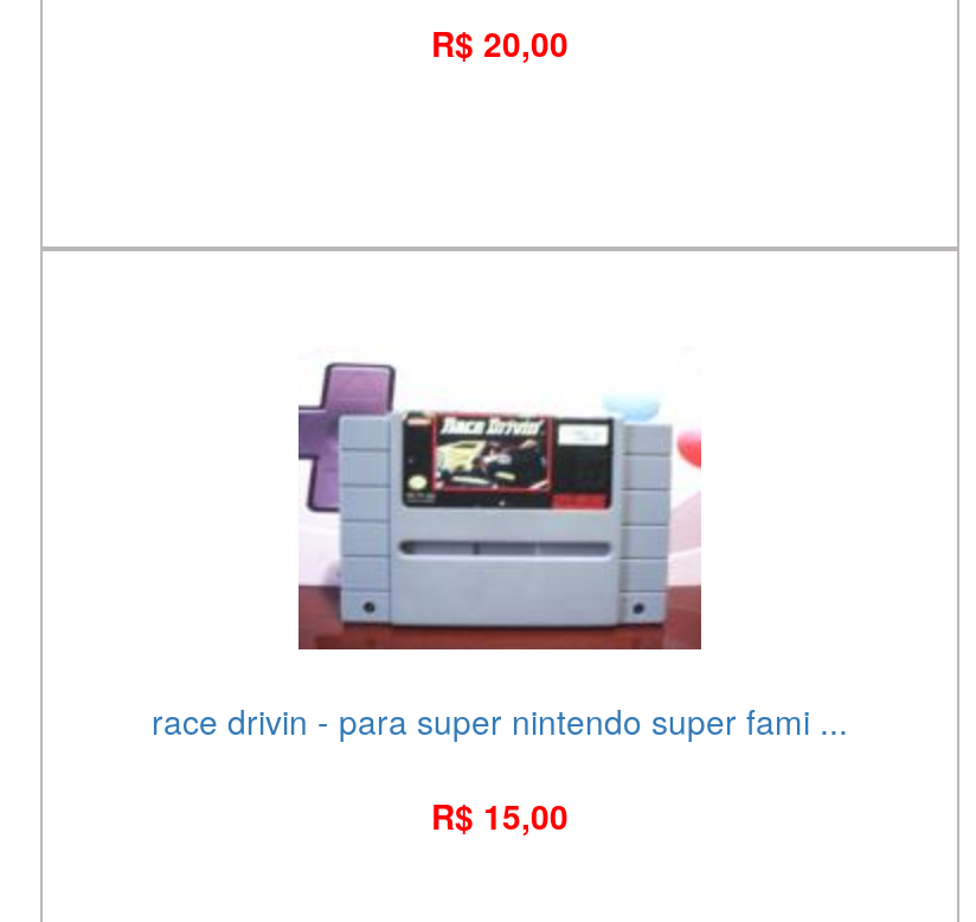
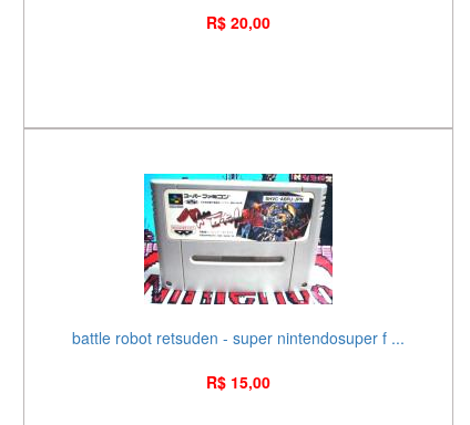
[152,360,848,744] [image] | race drivin - para super nintendo super fami ... -> [72,172,405,348] [image] | battle robot retsuden - super nintendosuper f ...

